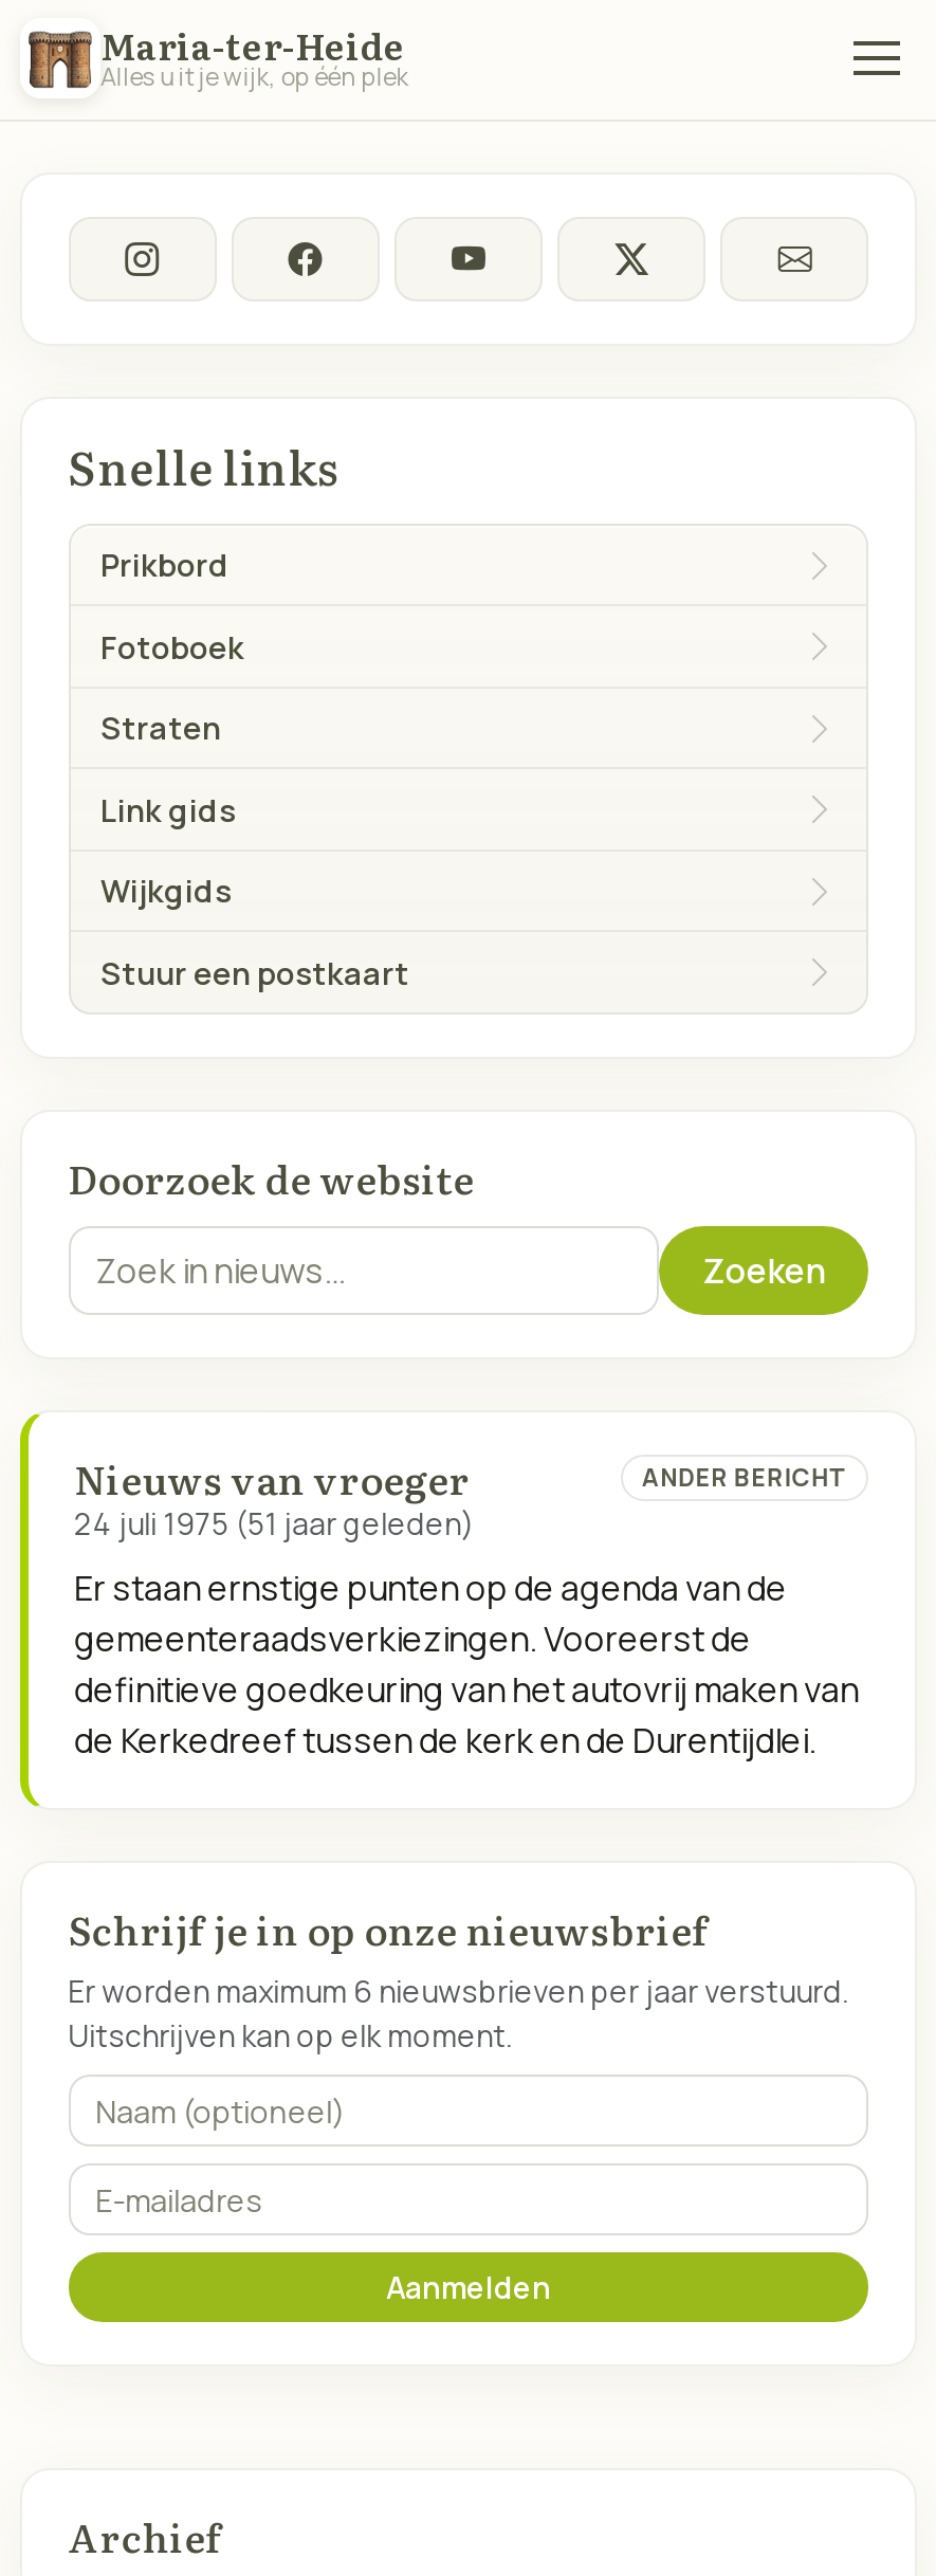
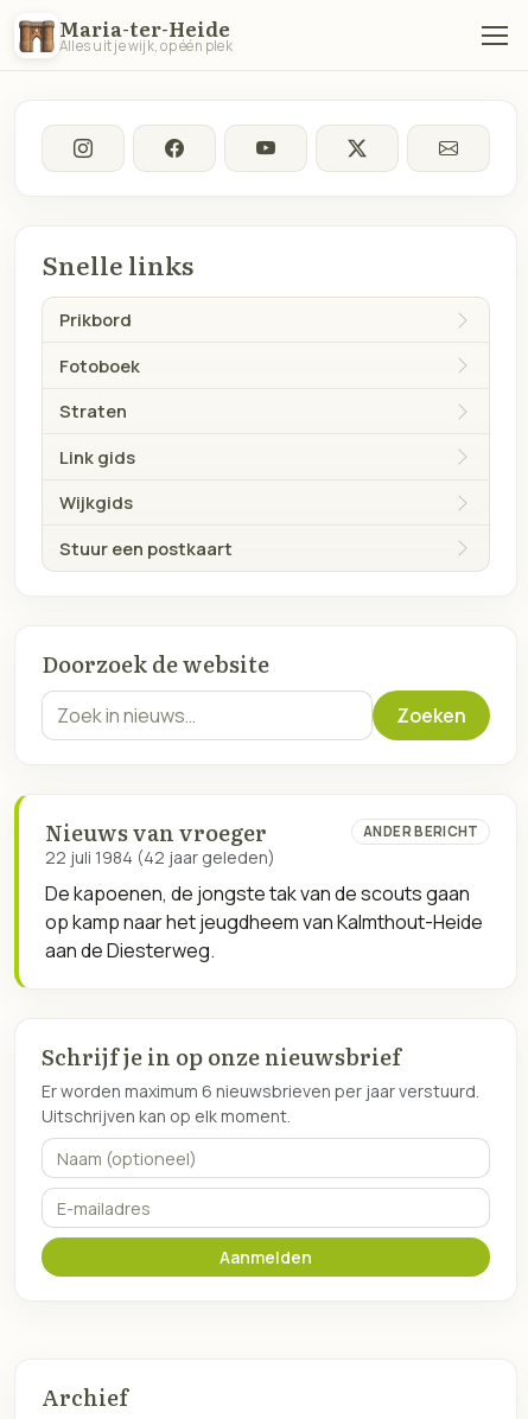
[74,1503,474,1543] 24 juli 1975 (51 jaar geleden) -> [45,846,275,868] 22 juli 1984 (42 jaar geleden)
[74,1565,859,1764] Er staan ernstige punten op de agenda van de | gemeenteraadsverkiezingen. Vooreerst de | definitieve goedkeuring van het autovrij maken van | de Kerkedreef tussen de kerk en de Durentijdlei. -> [45,880,482,963] De kapoenen, de jongste tak van de scouts gaan | op kamp naar het jeugdheem van Kalmthout-Heide | aan de Diesterweg.

